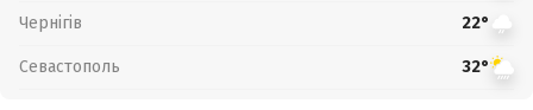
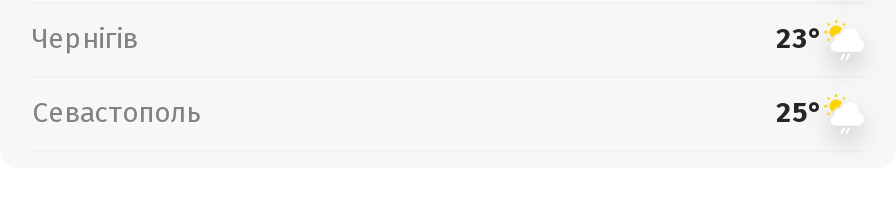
[462,13,490,33] 22° -> [776,22,824,56] 23°
[462,57,490,77] 32° -> [776,96,824,130] 25°

